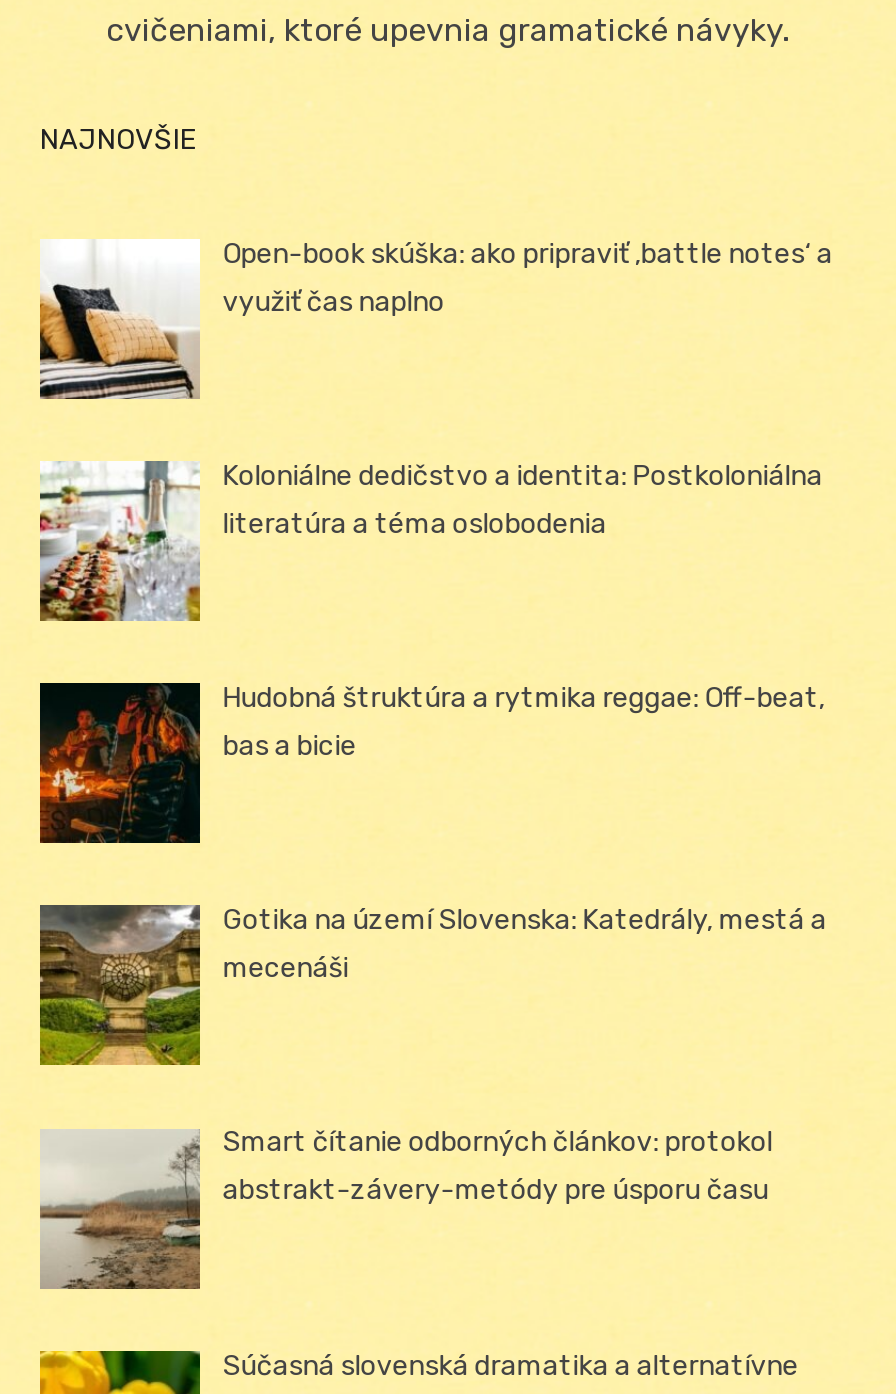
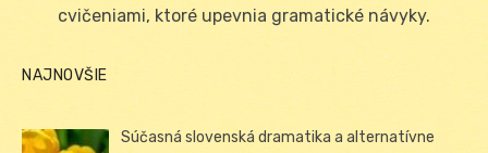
[38,236,832,402] [image] | Open-book skúška: ako pripraviť ‚battle notes‘ a | využiť čas naplno -> none
[38,458,822,624] [image] | Koloniálne dedičstvo a identita: Postkoloniálna | literatúra a téma oslobodenia -> none
[38,680,824,846] [image] | Hudobná štruktúra a rytmika reggae: Off-beat, | bas a bicie -> none
[38,902,826,1068] [image] | Gotika na území Slovenska: Katedrály, mestá a | mecenáši -> none
[38,1125,772,1292] [image] | Smart čítanie odborných článkov: protokol | abstrakt-závery-metódy pre úsporu času -> none

